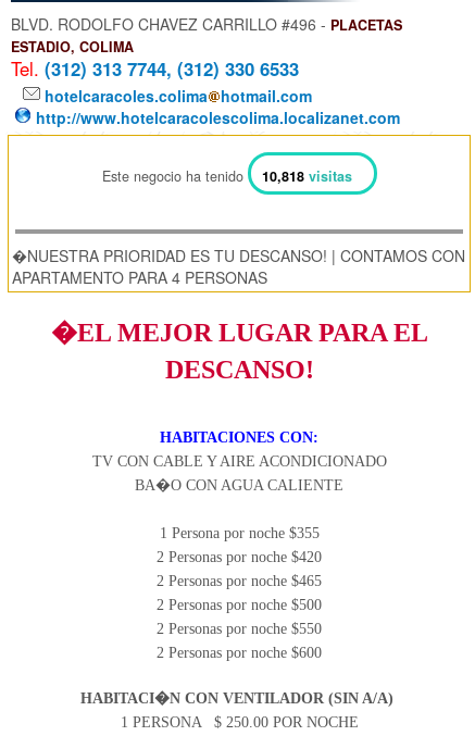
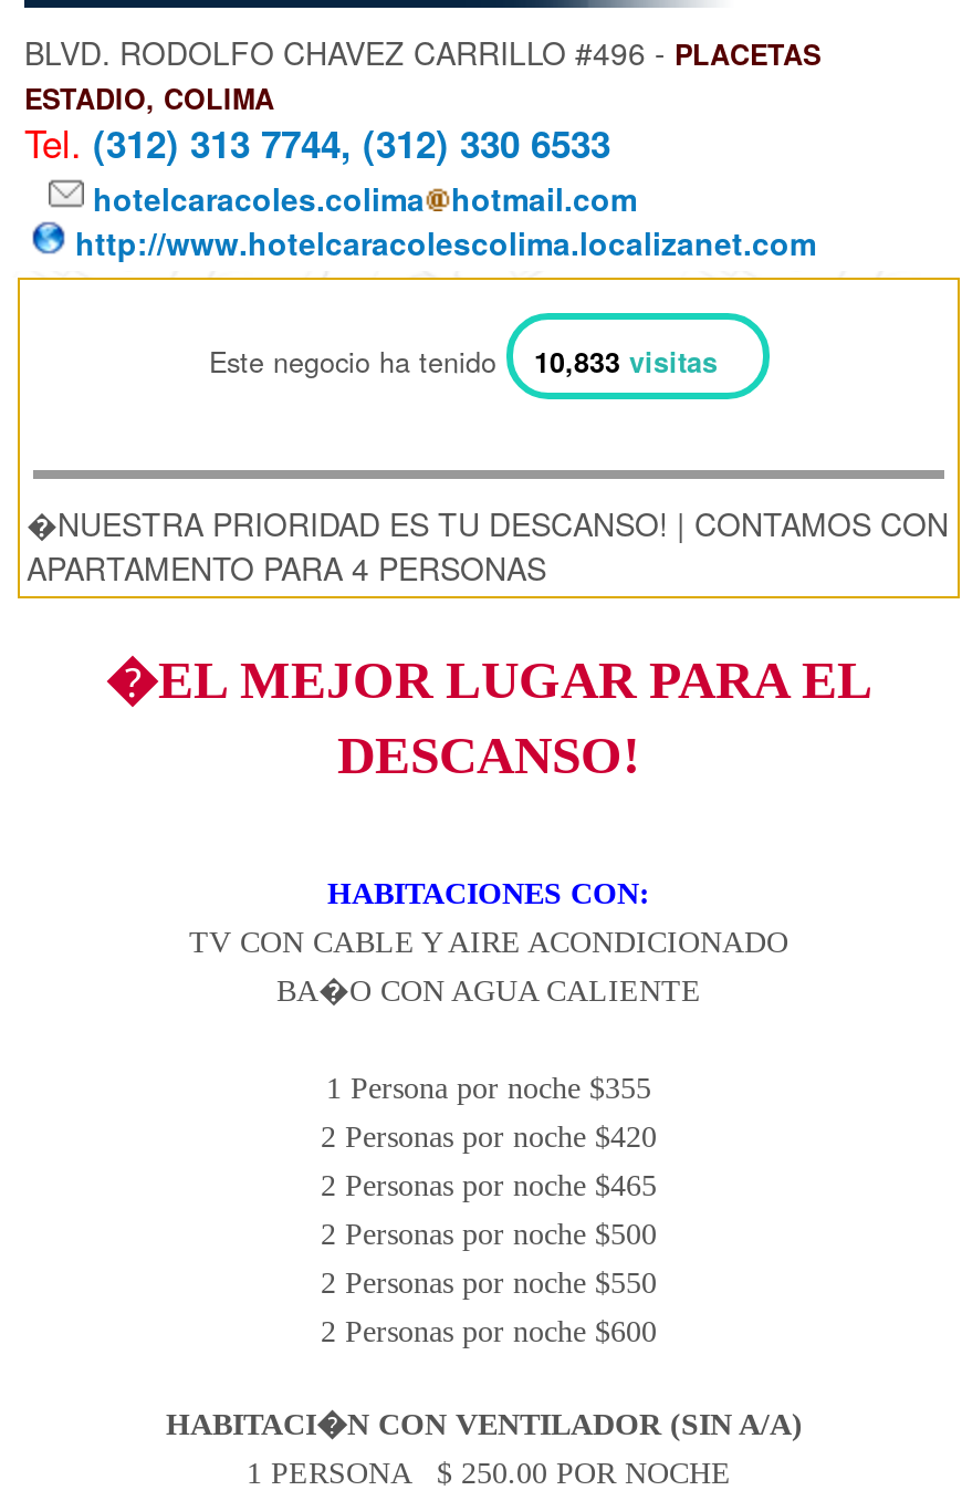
[102,167,352,186] Este negocio ha tenido 10,818 visitas -> [209,342,718,382] Este negocio ha tenido 10,833 visitas

